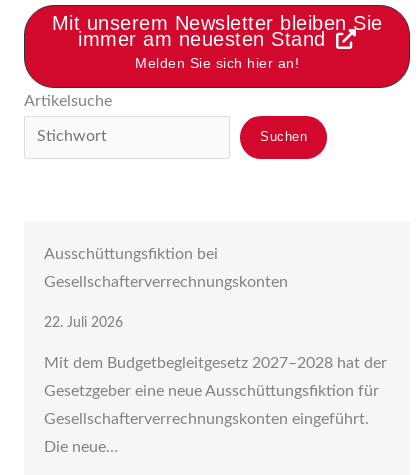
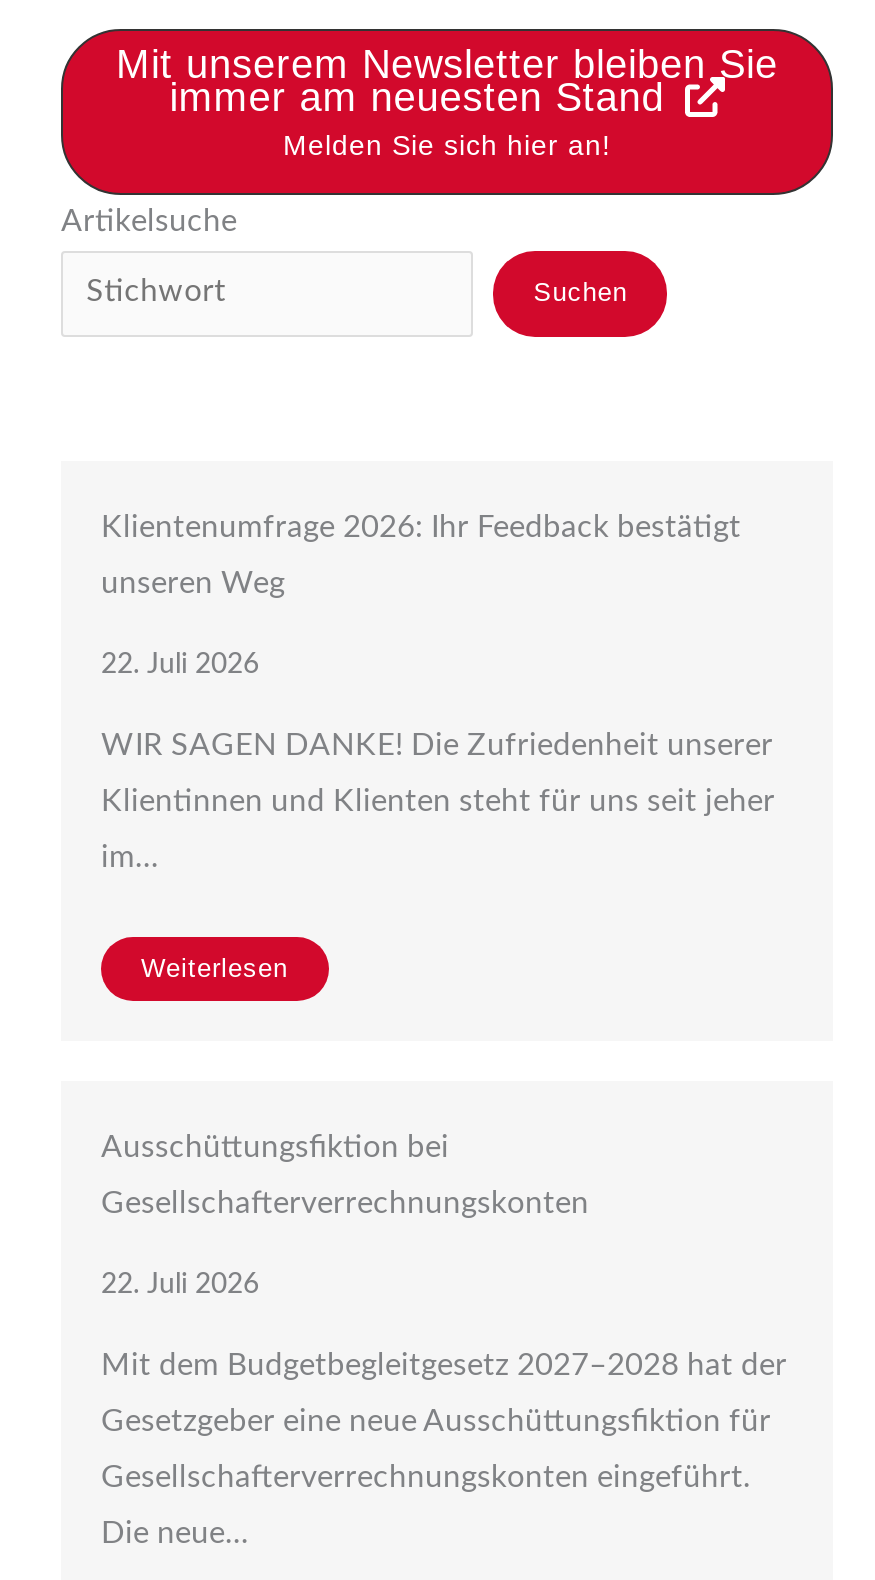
none -> [101,513,775,873] Klientenumfrage 2026: Ihr Feedback bestätigt | unseren Weg | 22. Juli 2026 | WIR SAGEN DANKE! Die Zufriedenheit unserer | Klientinnen und Klienten steht für uns seit jeher | im…
none -> [141,953,288,983] Weiterlesen

